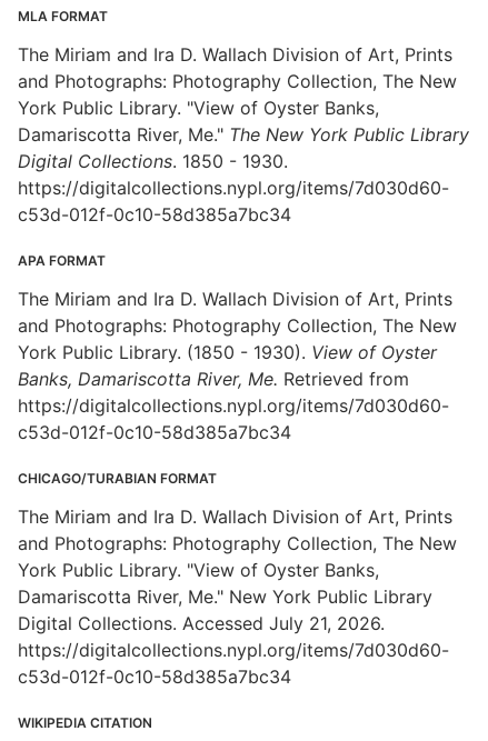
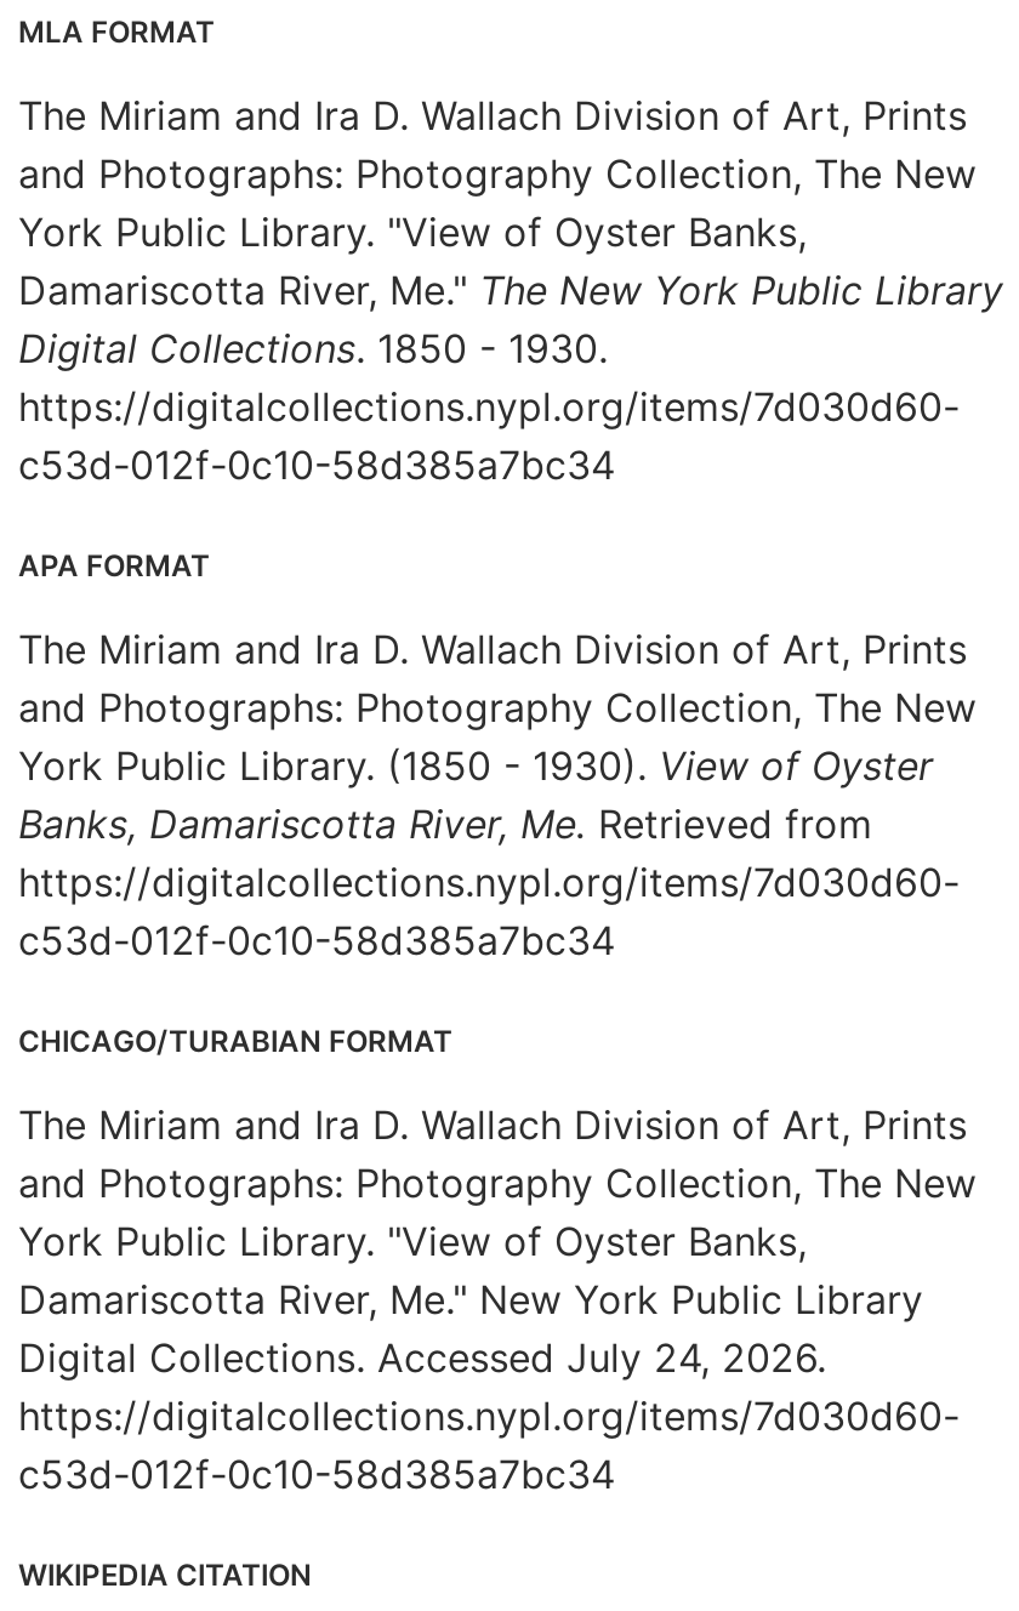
[18,612,385,634] Digital Collections. Accessed July 21, 2026. -> [18,1333,826,1382] Digital Collections. Accessed July 24, 2026.

